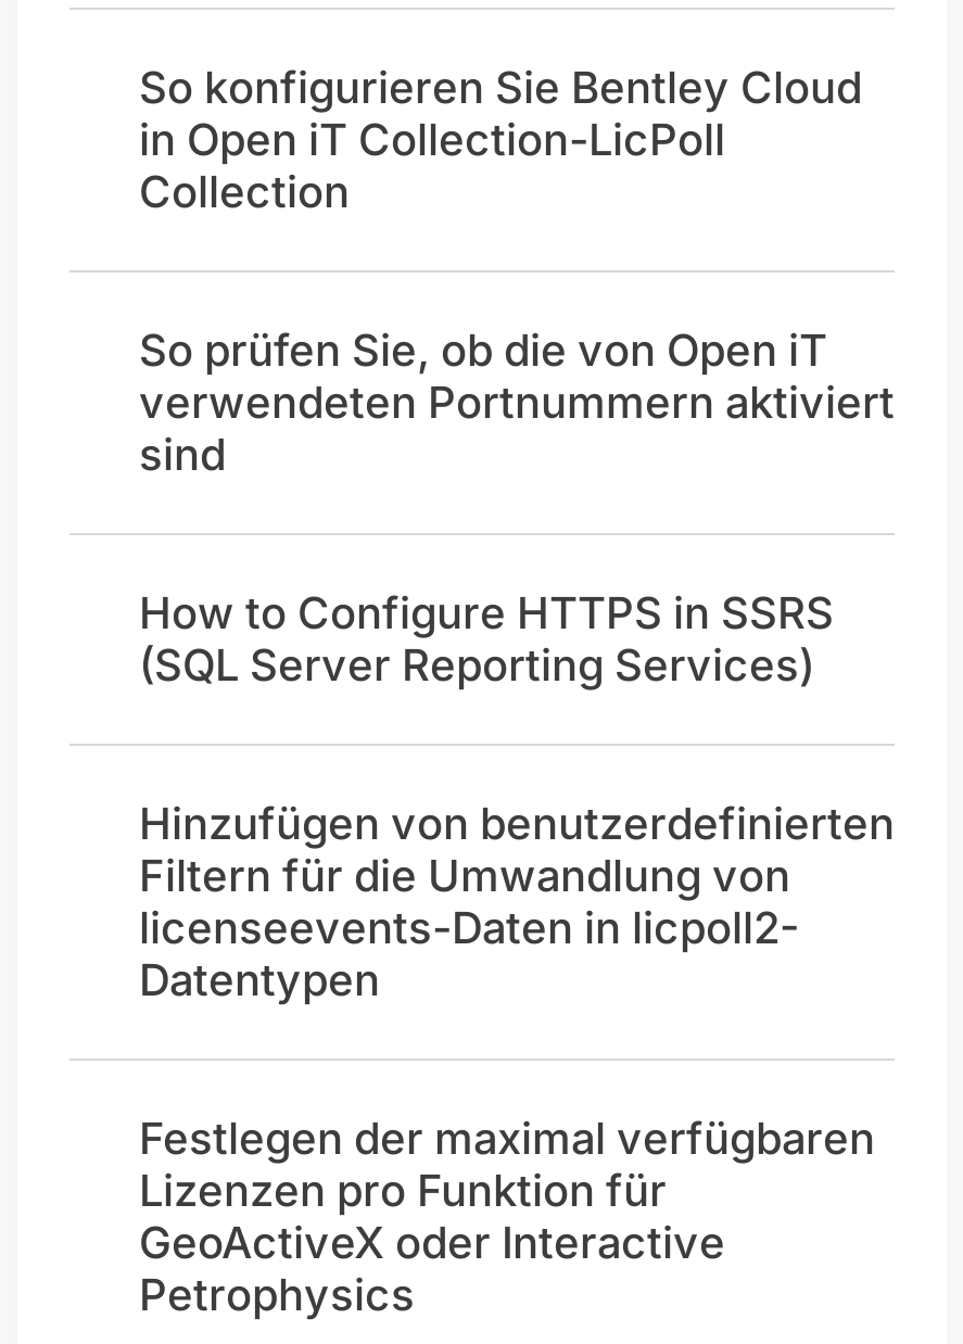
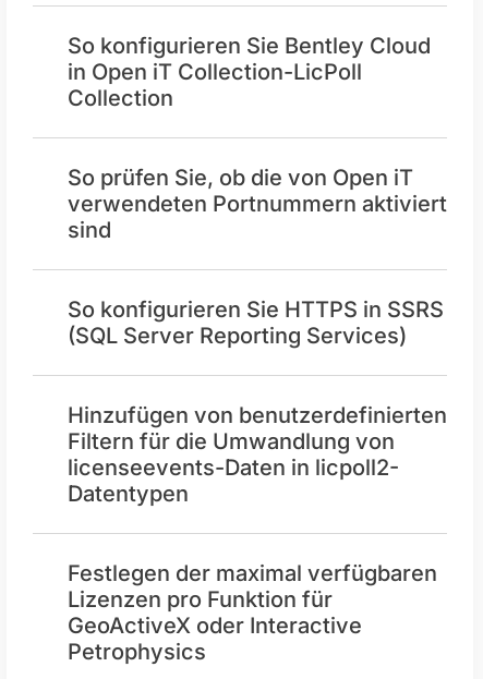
[139,587,834,639] How to Configure HTTPS in SSRS -> [68,296,444,323] So konfigurieren Sie HTTPS in SSRS

